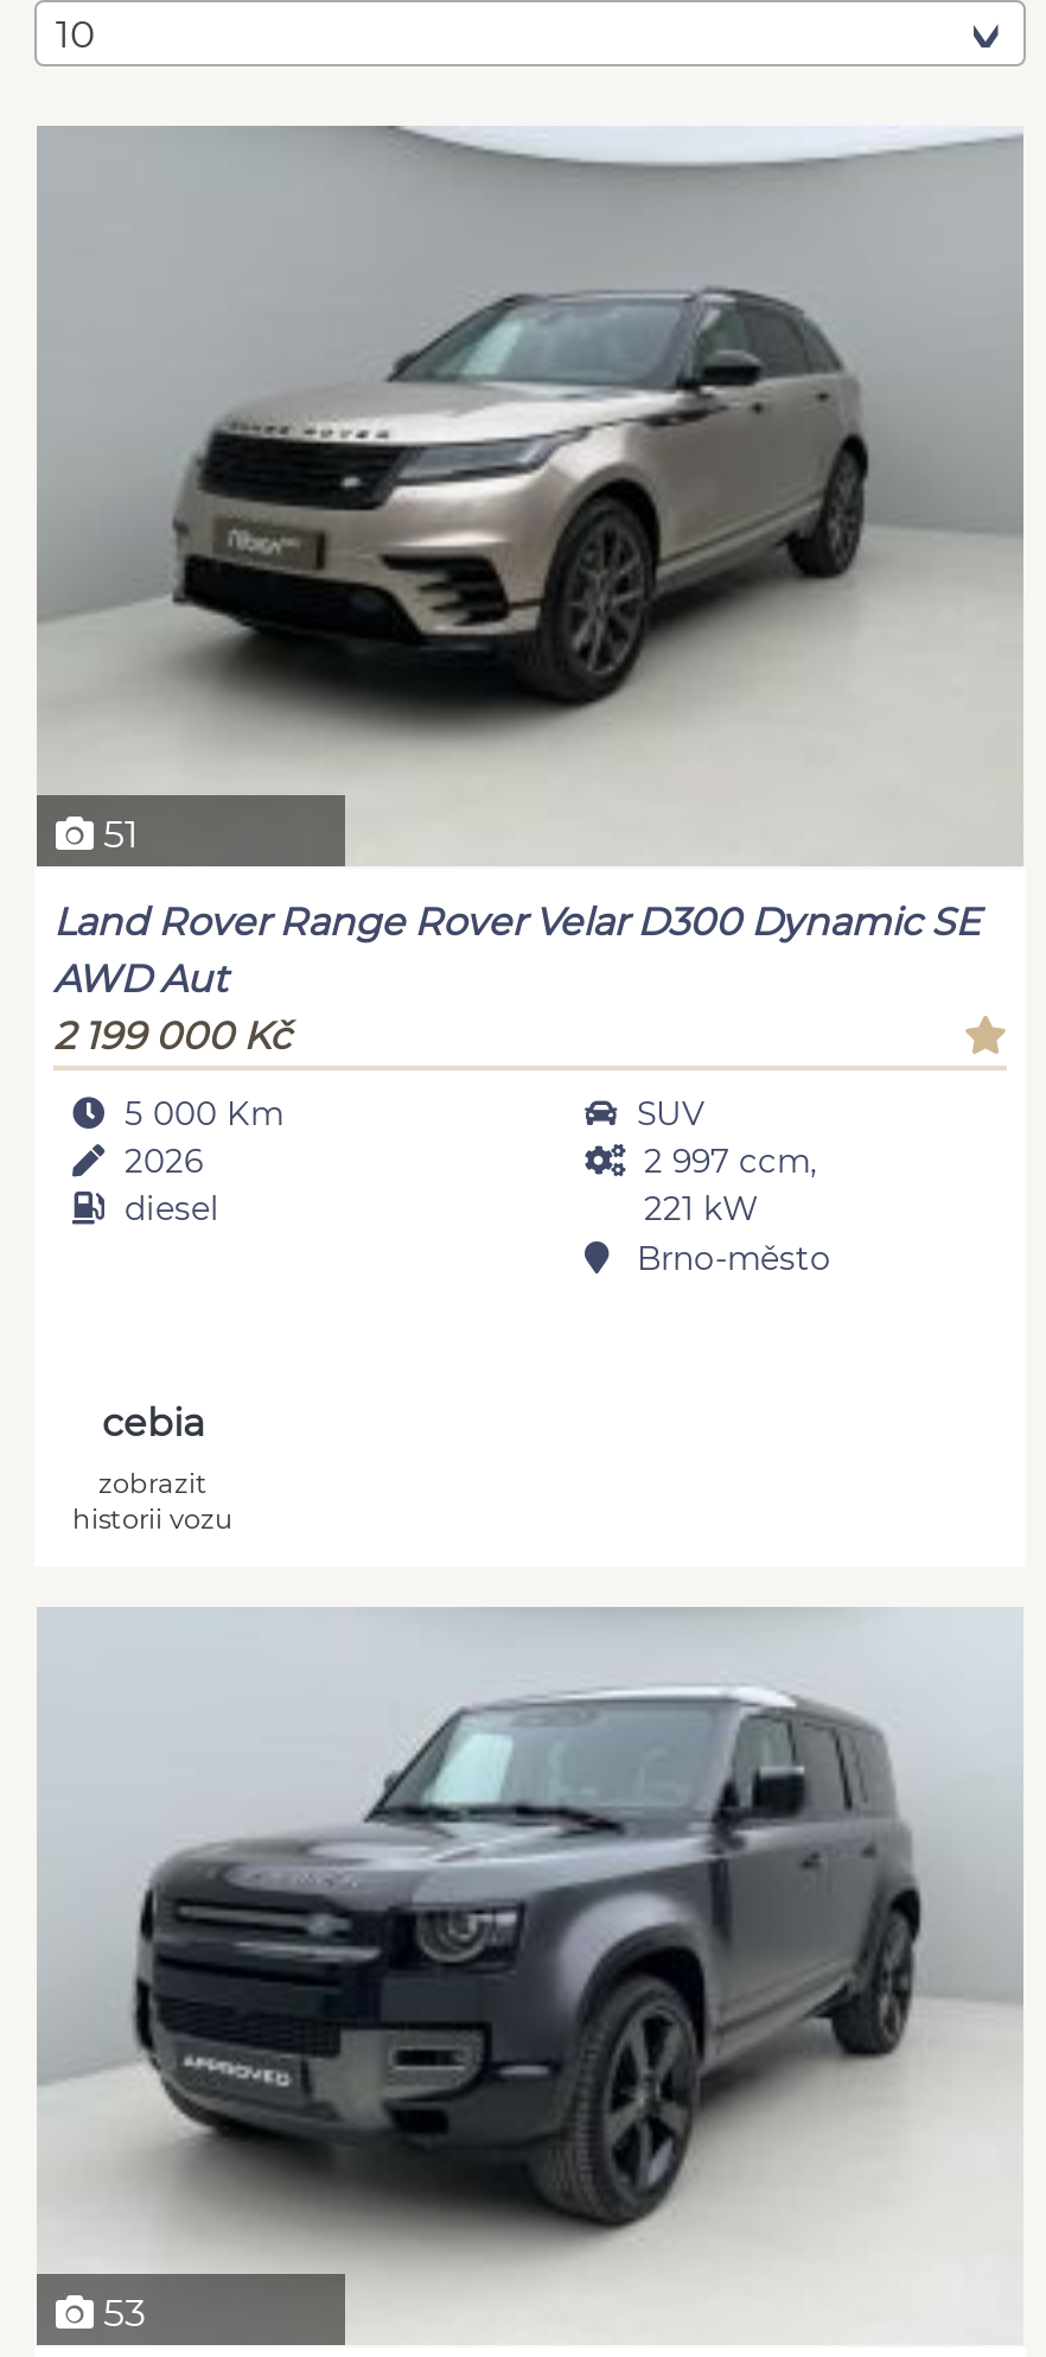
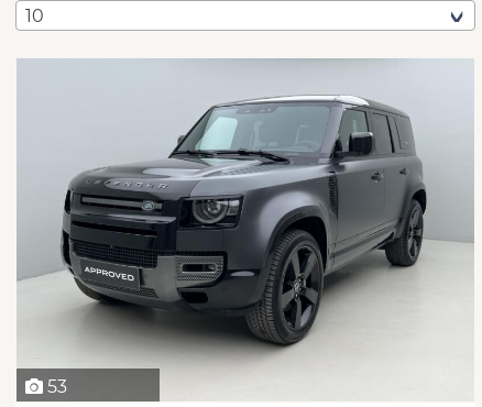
[37,126,1023,1226] [image] | 51 | Land Rover Range Rover Velar D300 Dynamic SE | AWD Aut | 2 199 000 Kč | 5 000 Km | 2026 | diesel -> none
[627,1093,831,1276] SUV | 2 997 ccm, | 221 kW | Brno-město -> none
[72,1399,234,1535] cebia | zobrazit | historii vozu -> none

